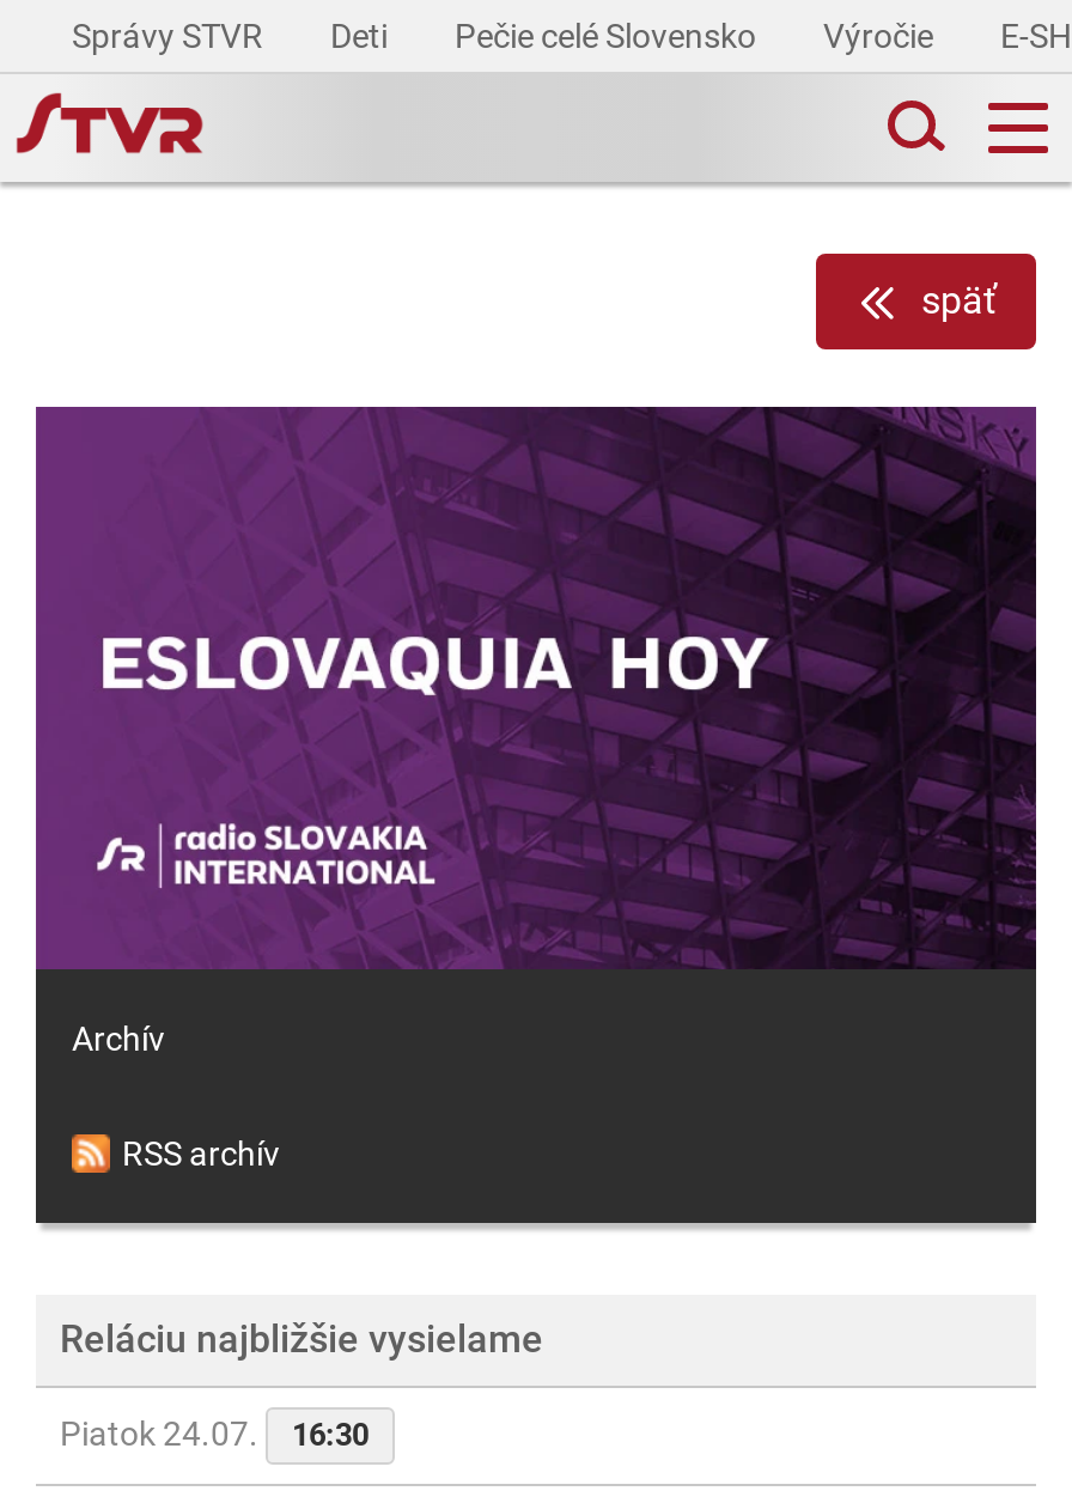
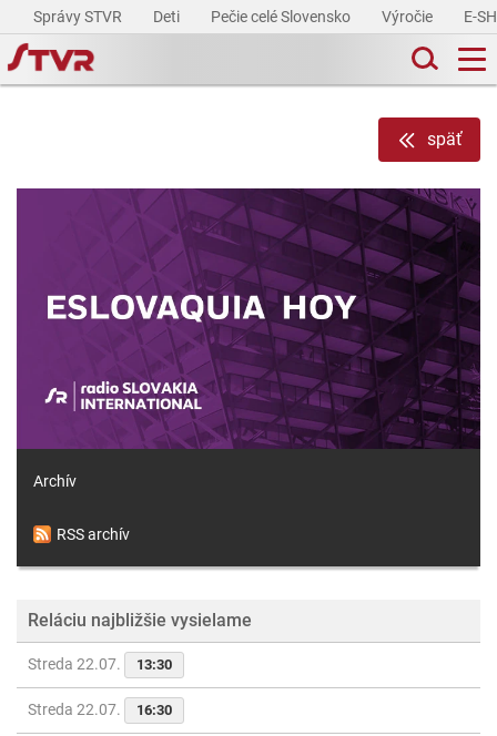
[60,1415,266,1453] Piatok 24.07. -> [28,655,172,719] Streda 22.07. | 13:30 | Streda 22.07.

